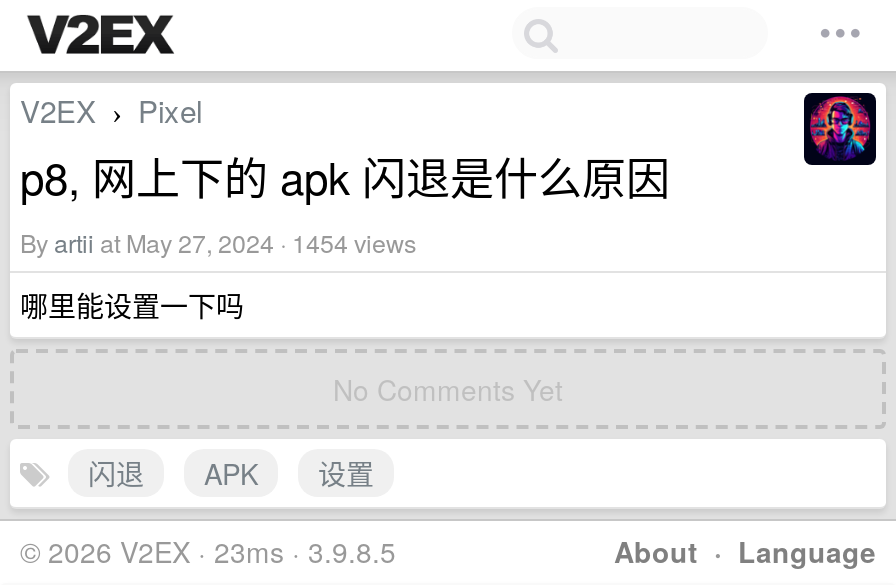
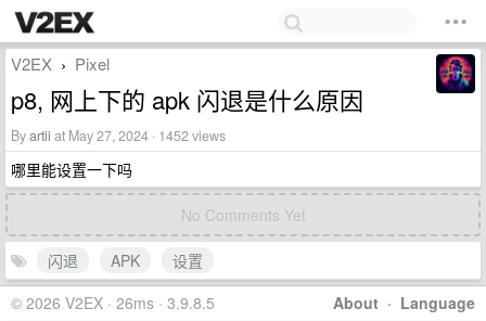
[20,225,416,261] By artii at May 27, 2024 · 1454 views -> [11,126,226,145] By artii at May 27, 2024 · 1452 views
[20,531,396,571] © 2026 V2EX · 23ms · 3.9.8.5 -> [11,292,215,313] © 2026 V2EX · 26ms · 3.9.8.5

